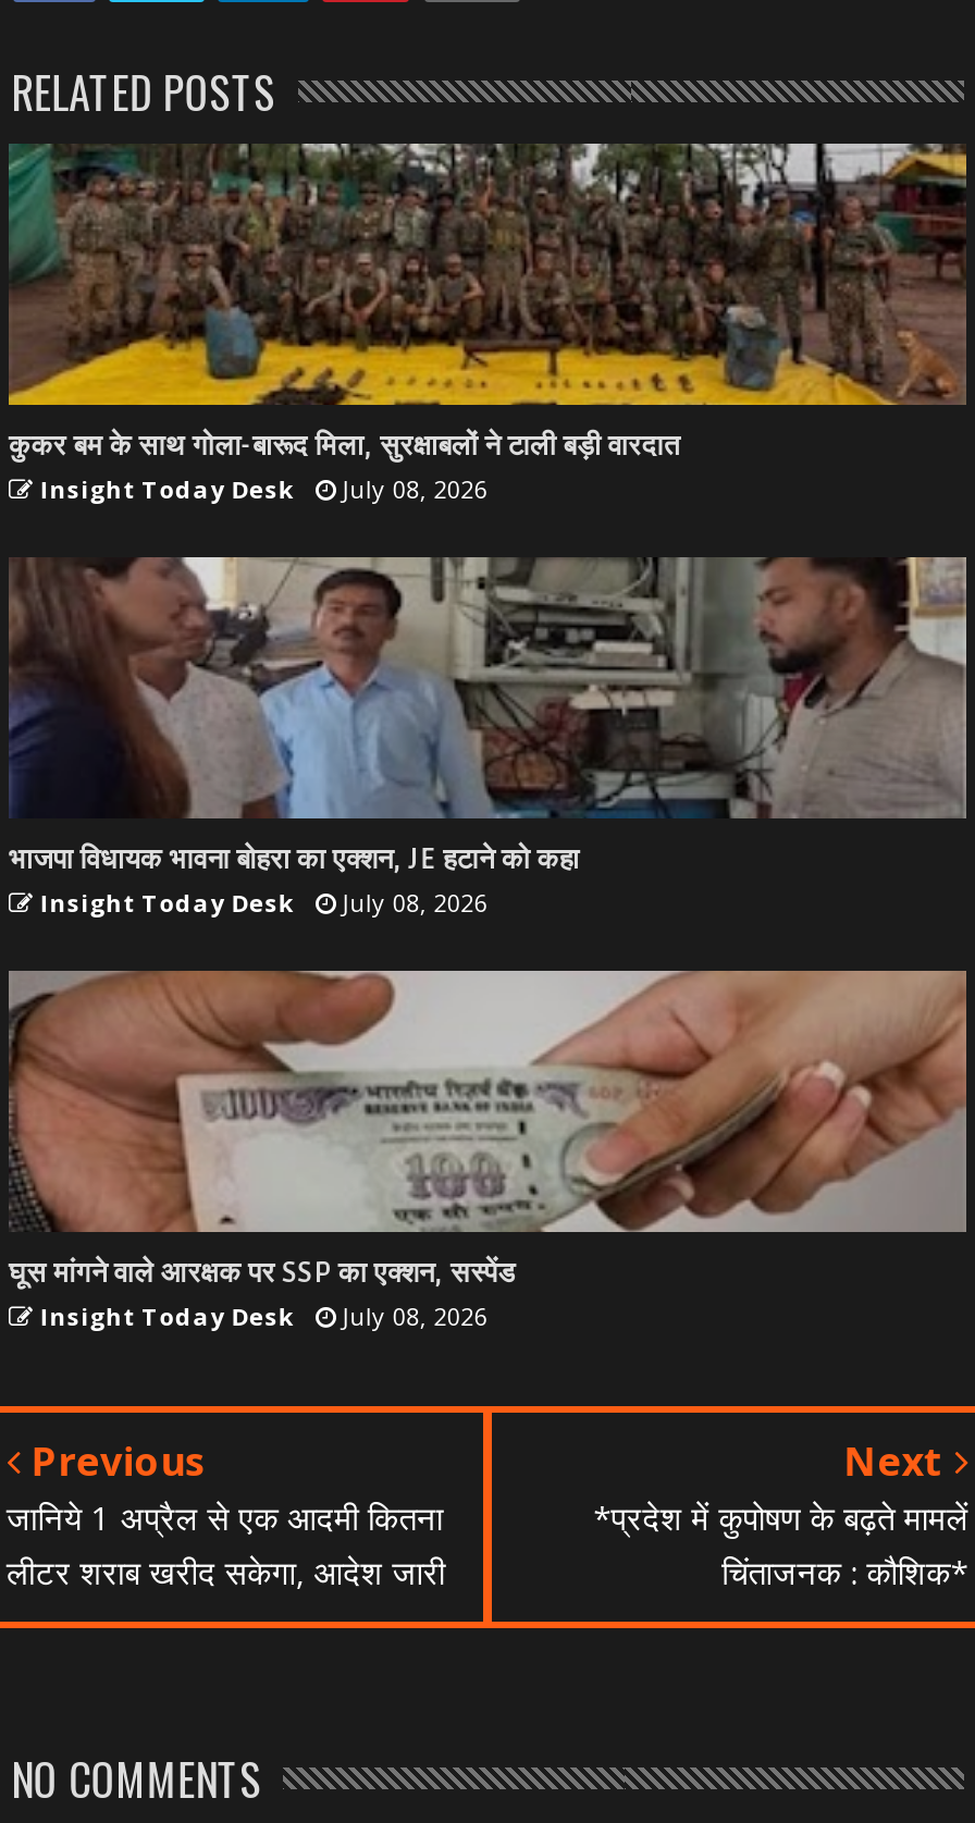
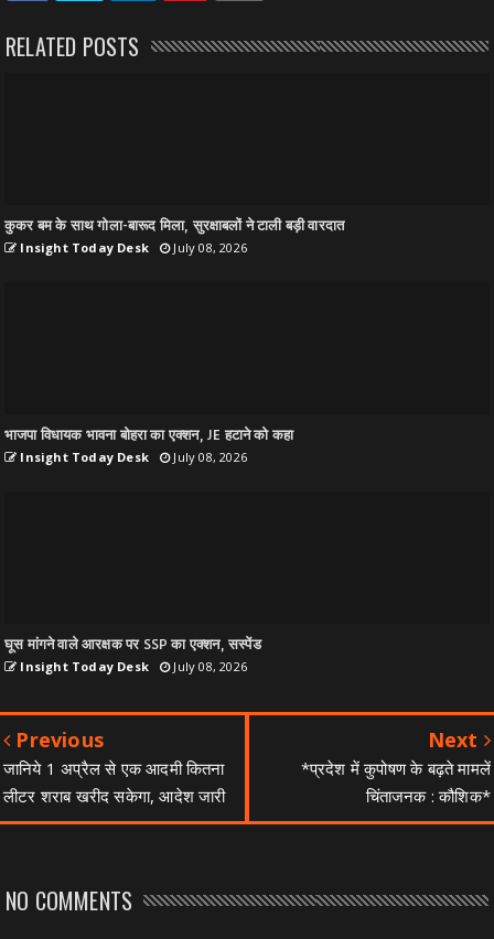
[7,141,968,407] [image] -> none
[7,555,968,821] [image] -> none
[7,969,968,1234] [image] -> none

